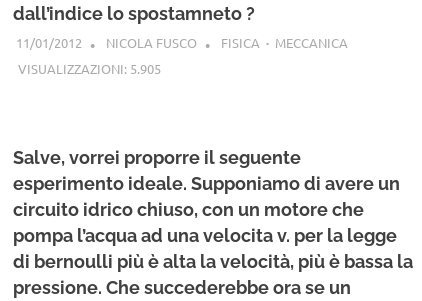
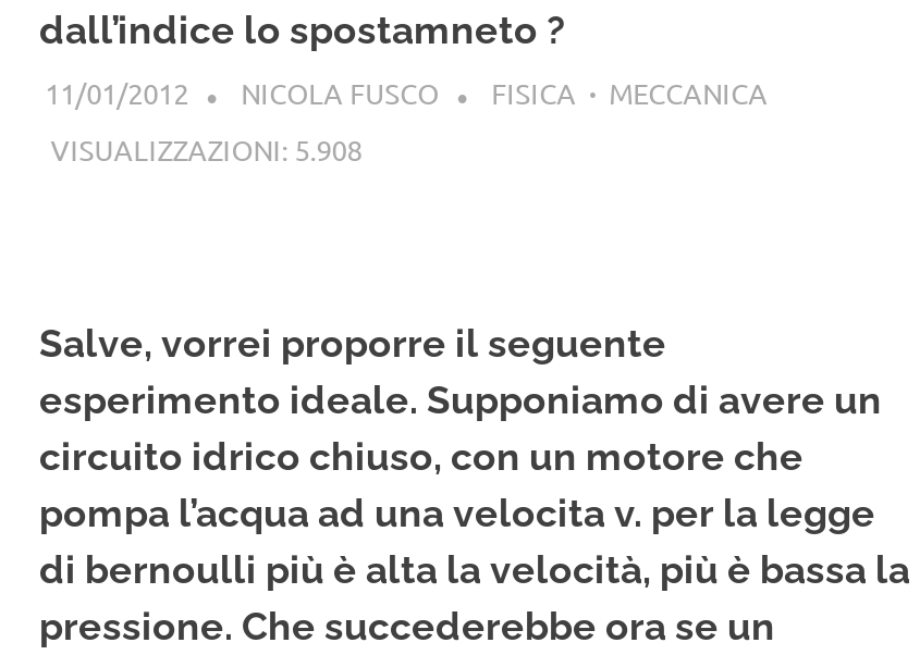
[18,60,161,77] VISUALIZZAZIONI: 5.905 -> [51,130,362,167] VISUALIZZAZIONI: 5.908

